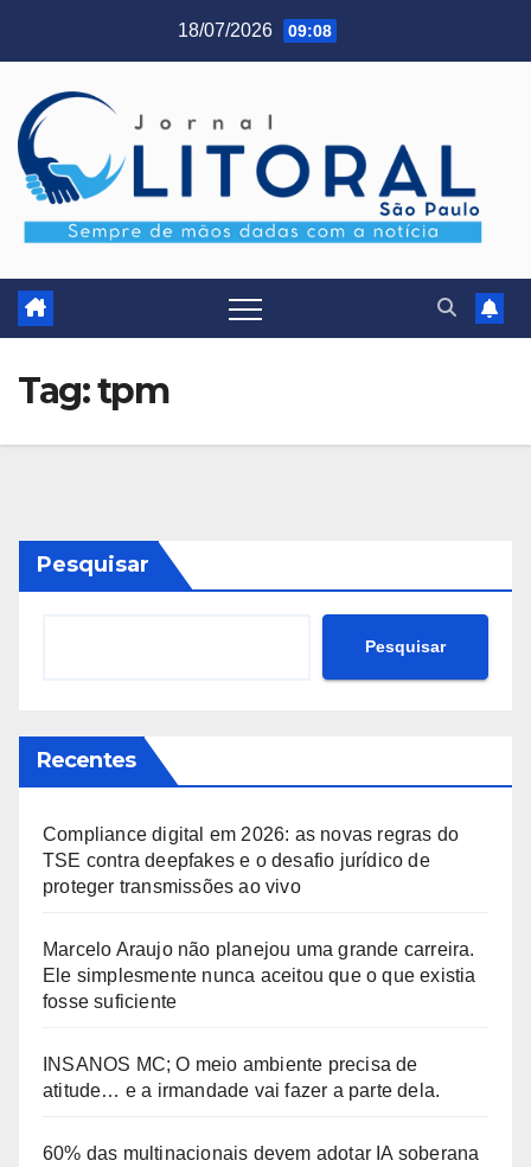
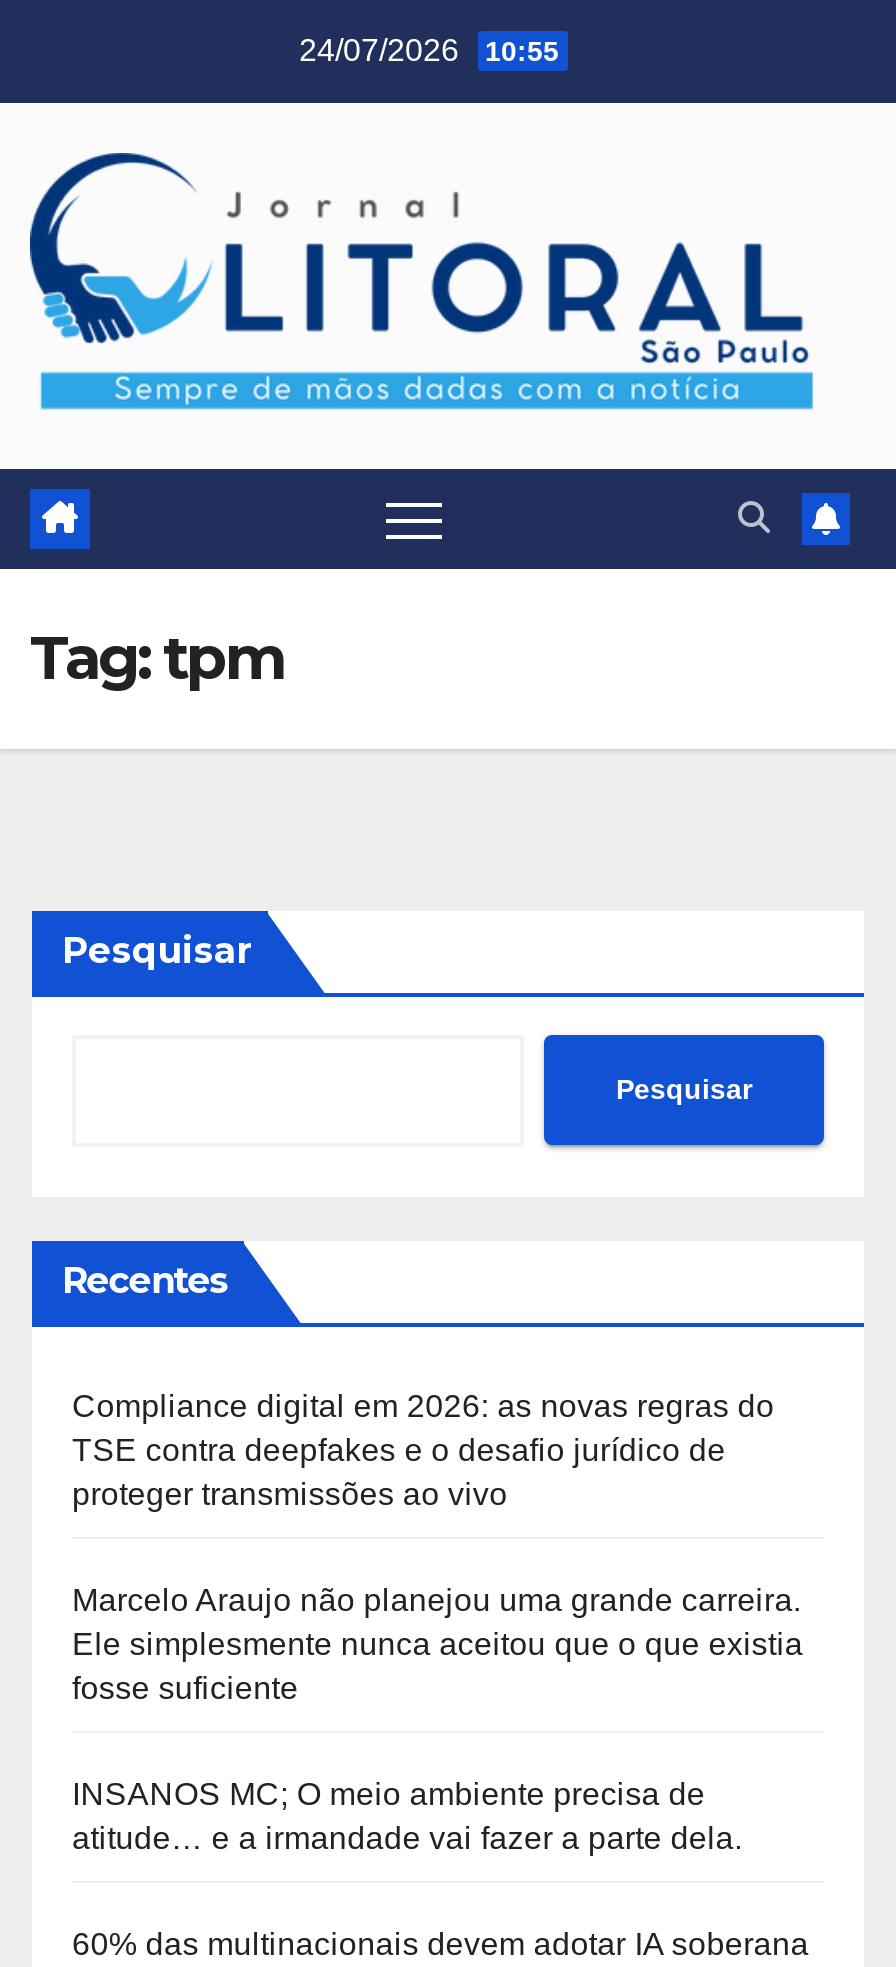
[177,20,331,40] 18/07/2026 09:08 -> [299,33,559,67] 24/07/2026 10:55

